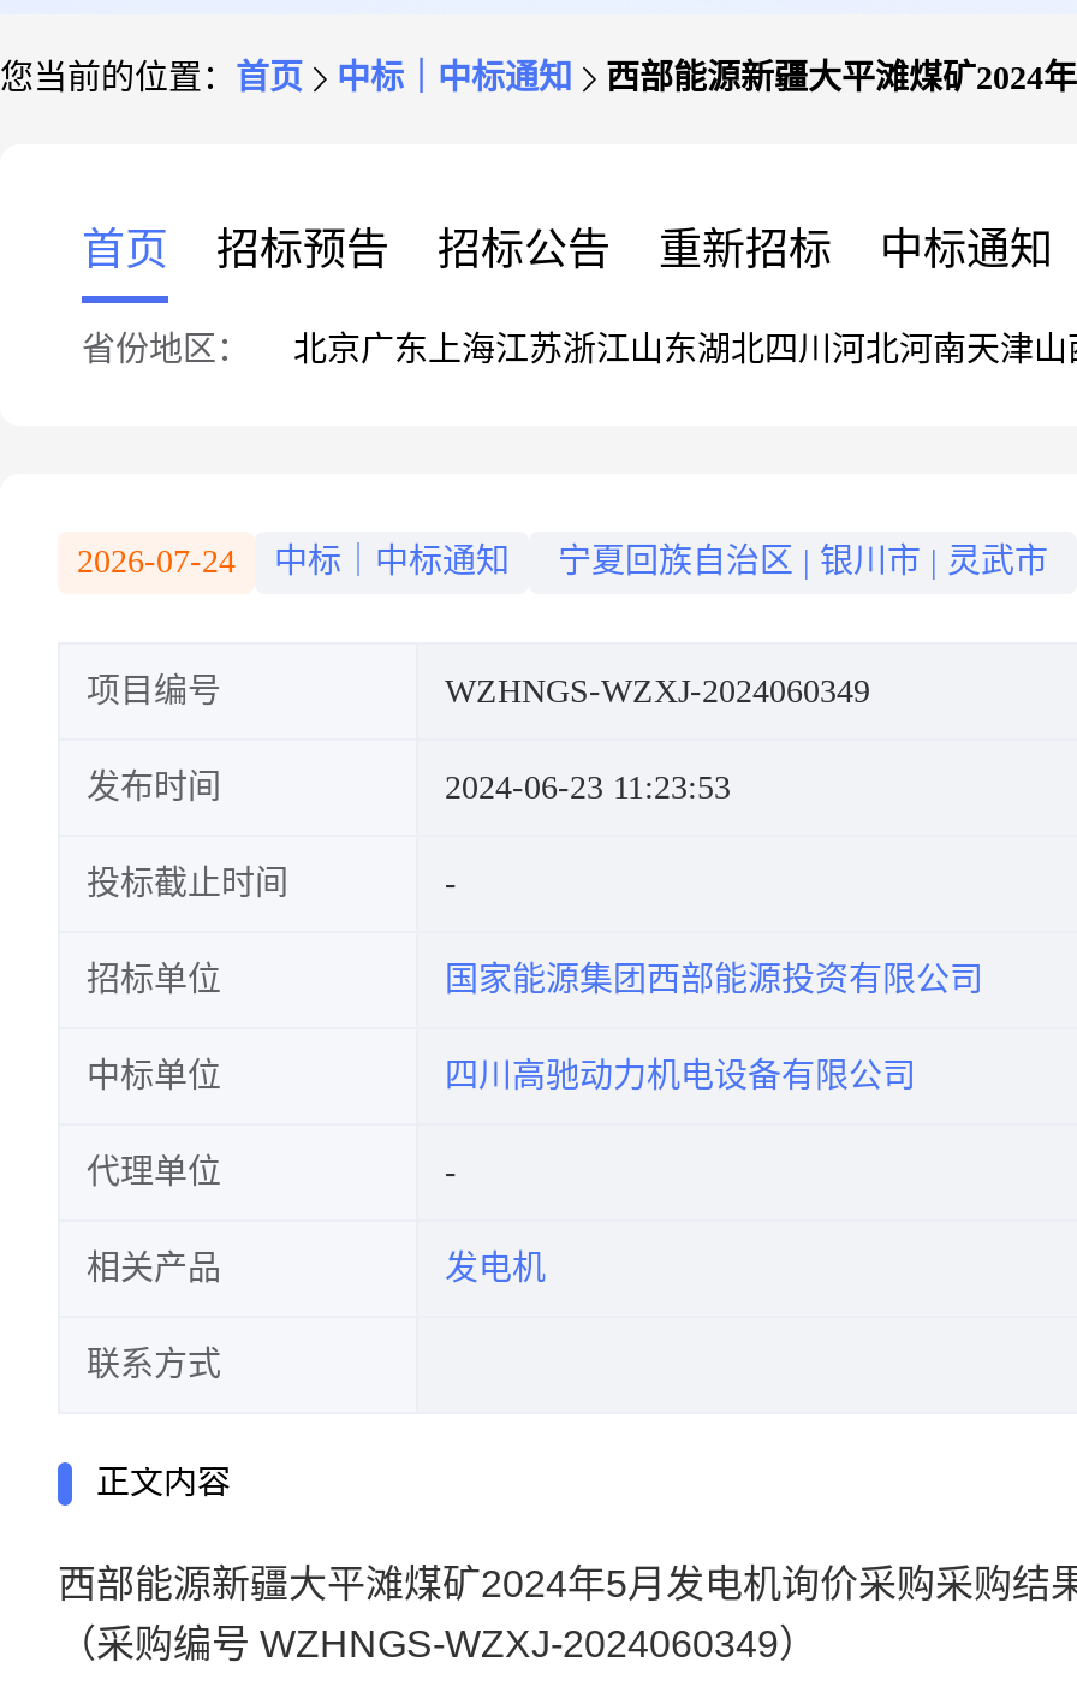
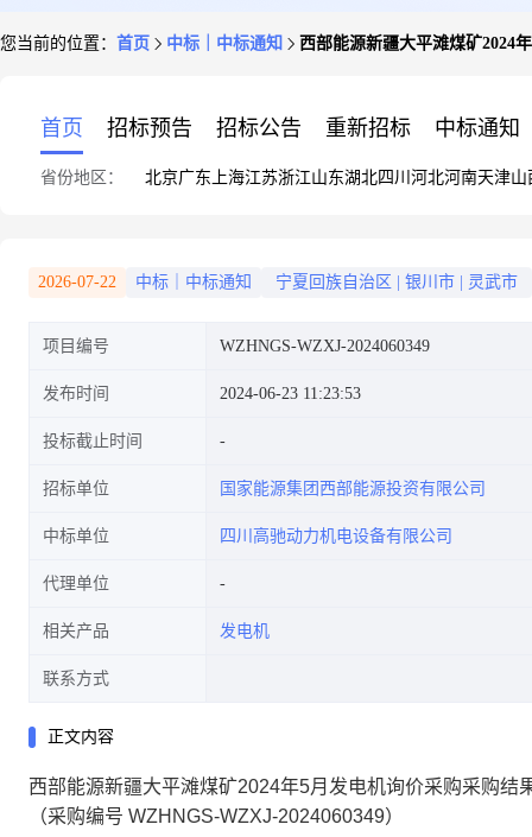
[77,544,236,580] 2026-07-24 -> [38,273,116,291] 2026-07-22

